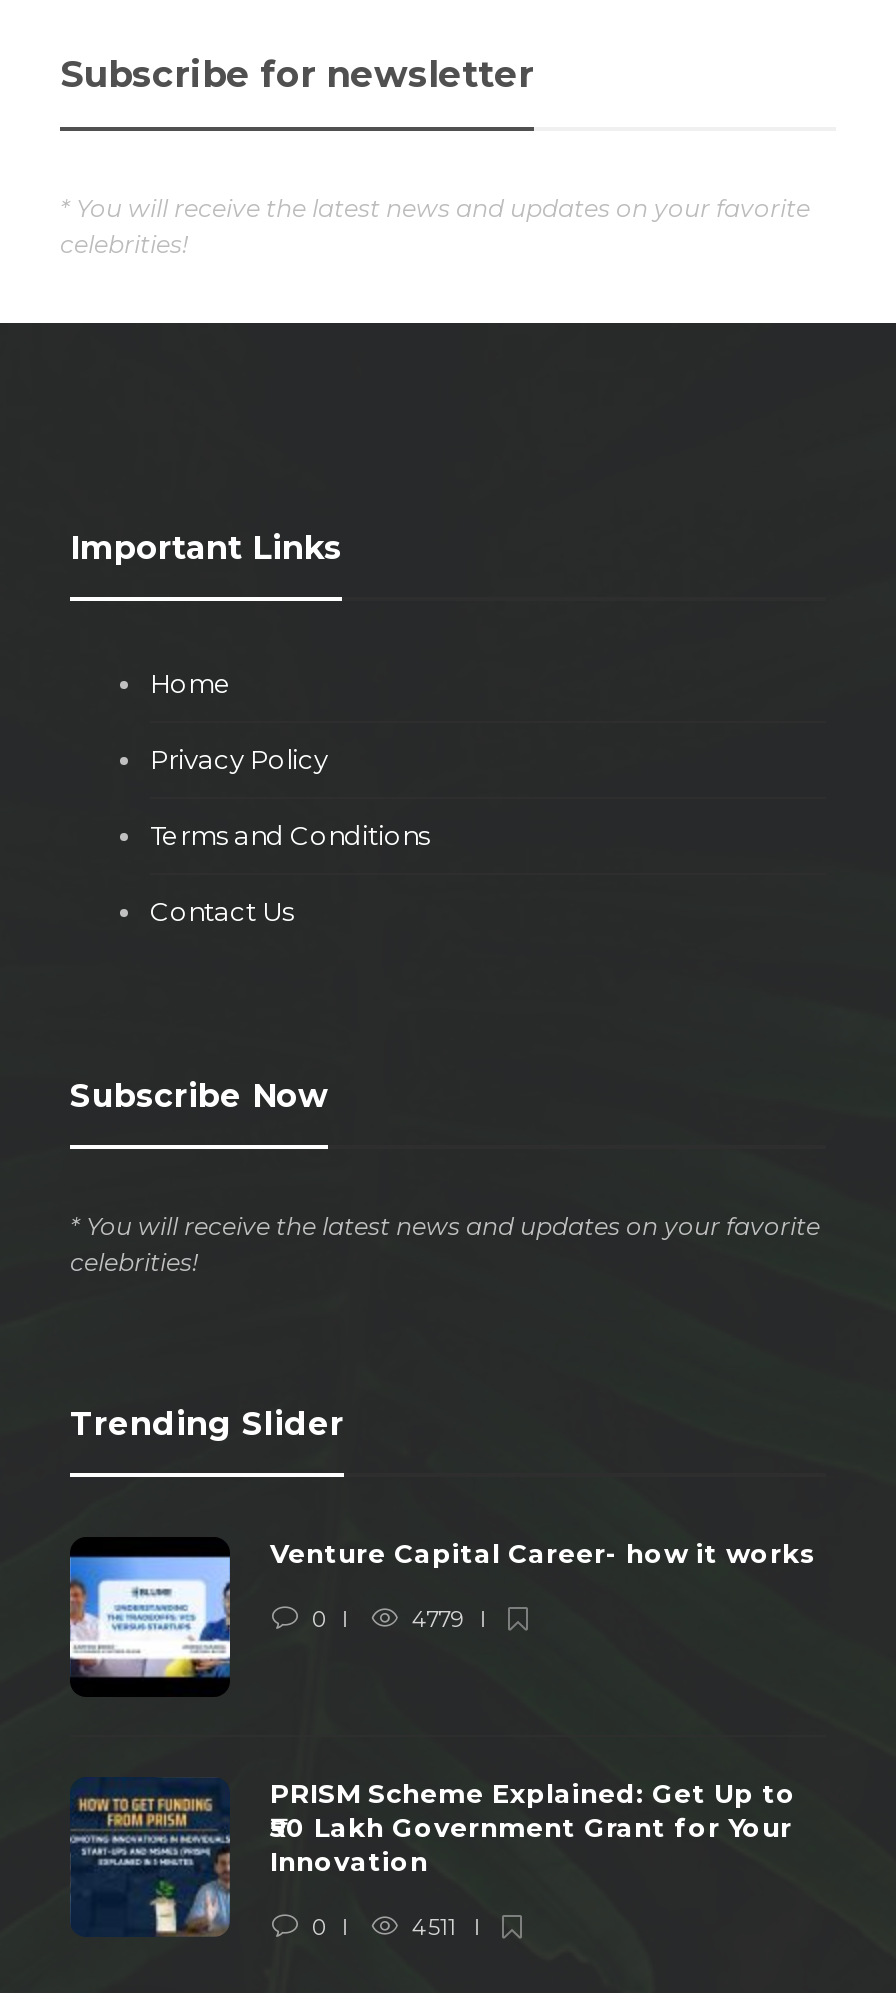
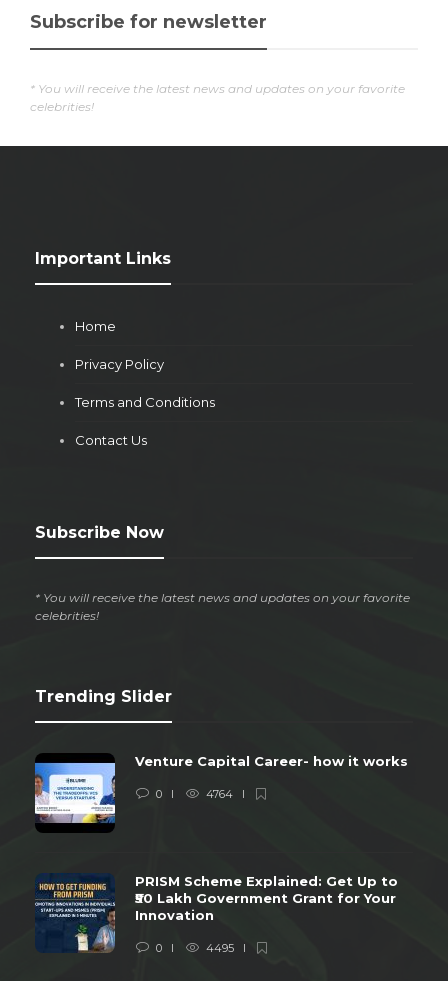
[406,1606,462,1634] 4779 -> [203,787,233,801] 4764
[406,1914,456,1942] 4511 -> [203,941,234,955] 4495

